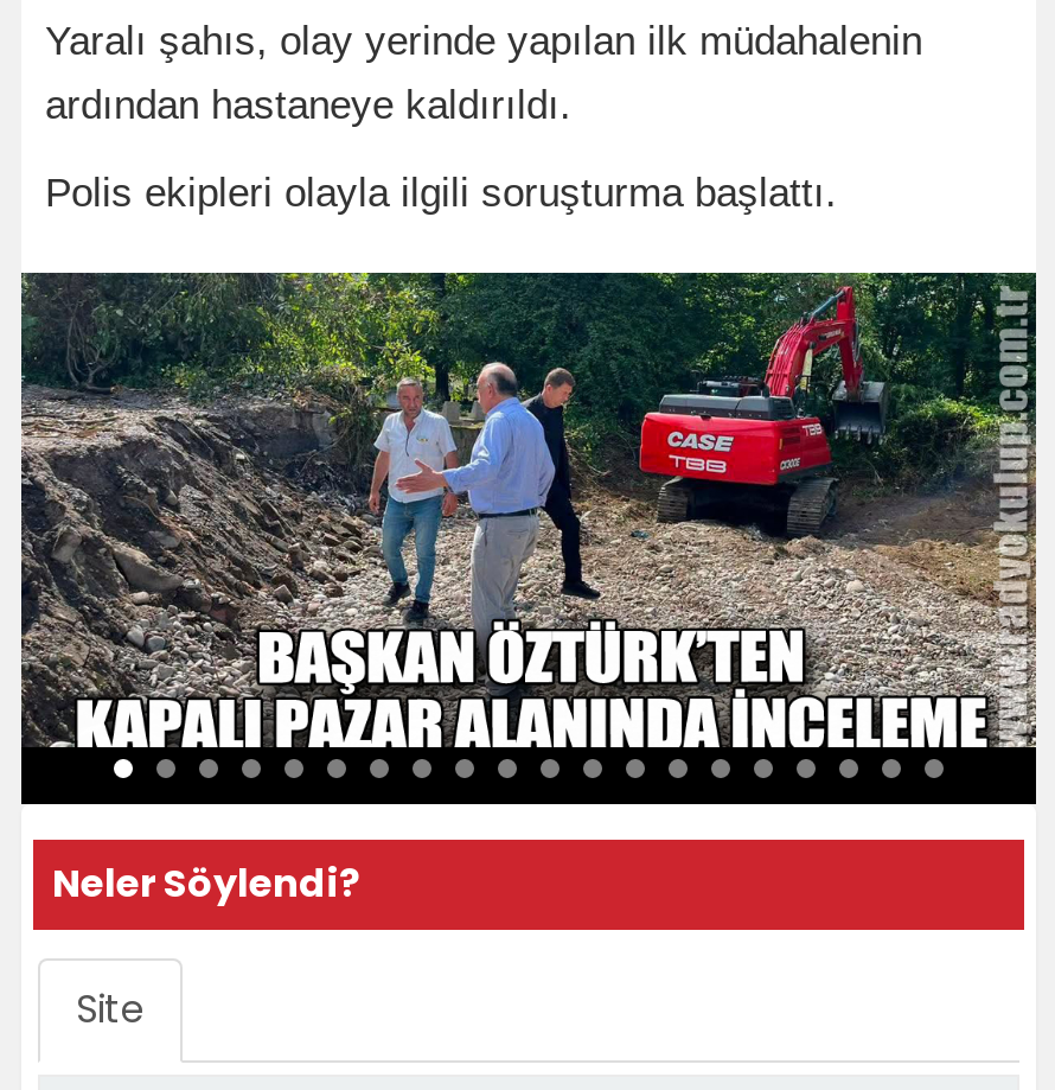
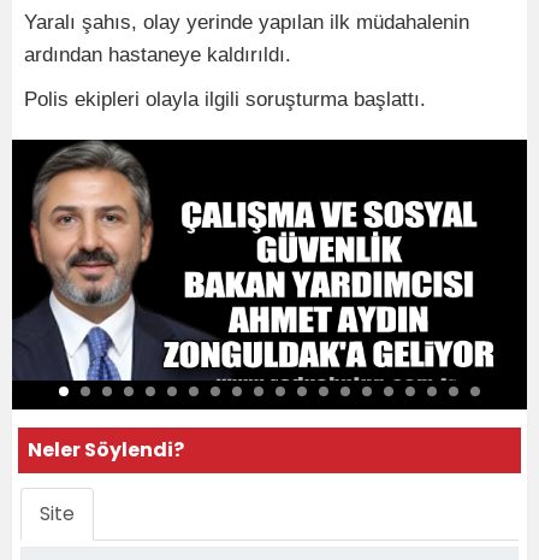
[19,270,1038,750] [image] -> [11,138,528,382] [image]

